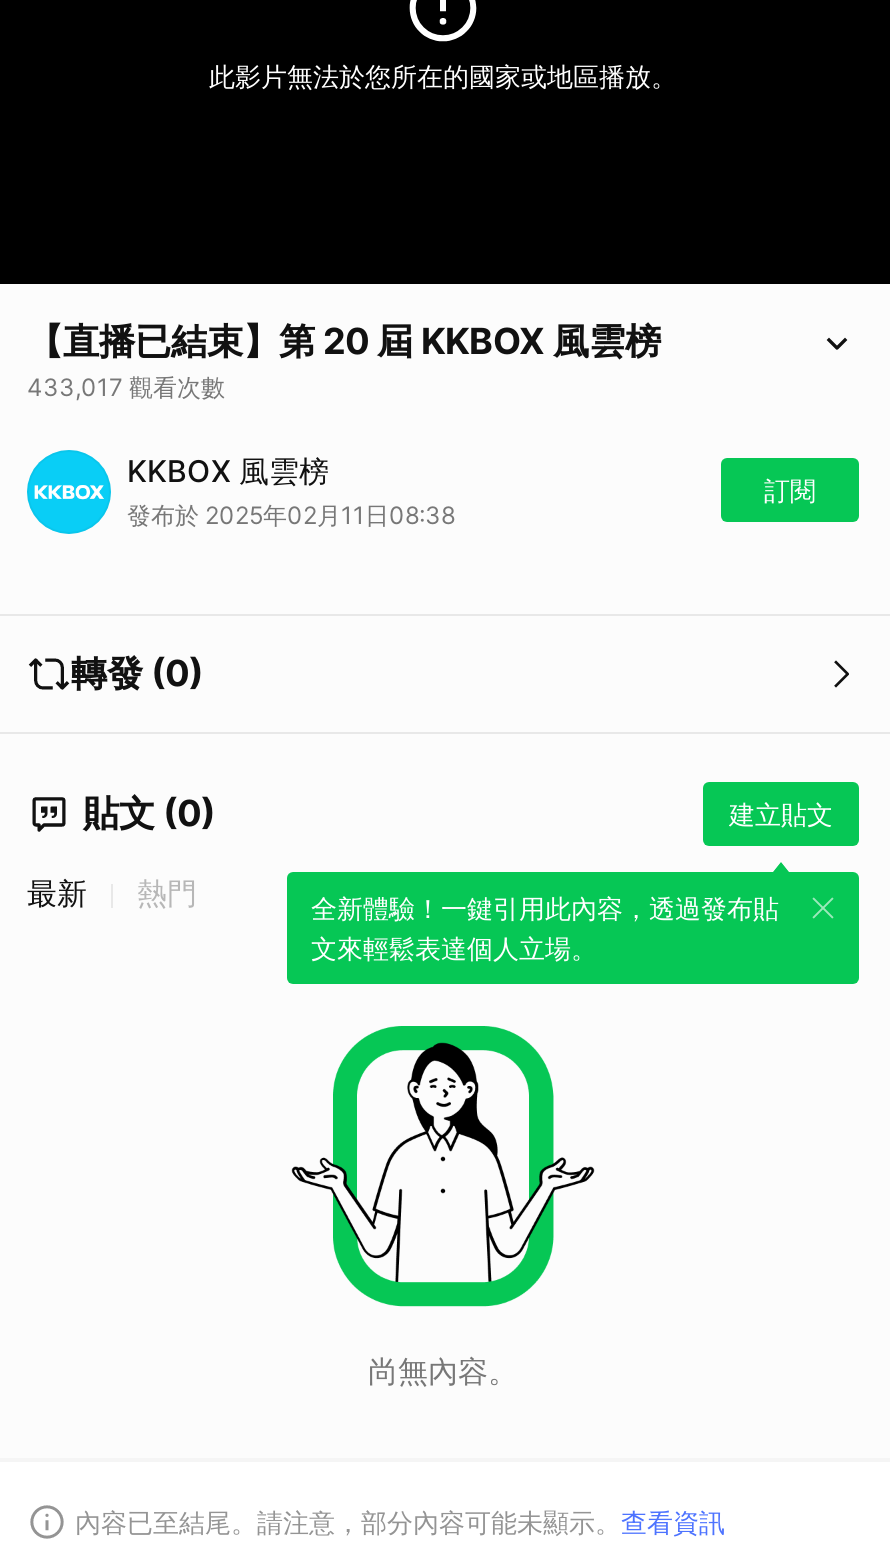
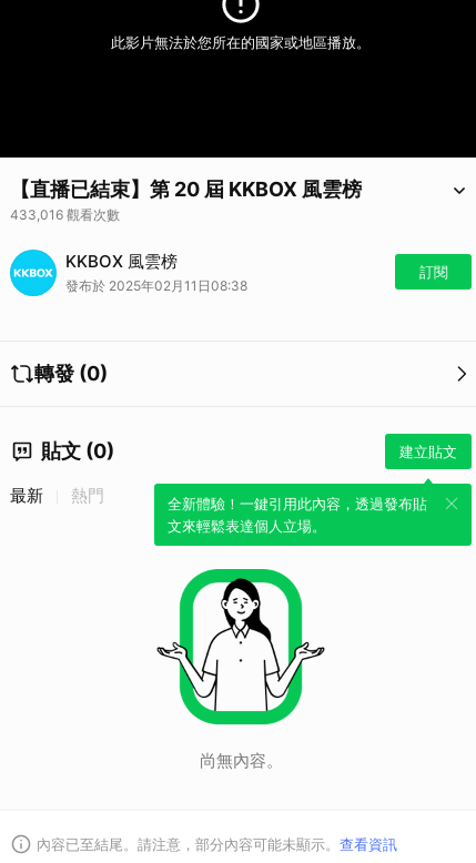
[27,372,225,402] 433,017 觀看次數 -> [10,206,120,223] 433,016 觀看次數

